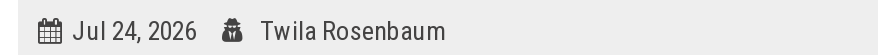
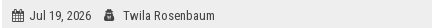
[72,16,444,46] Jul 24, 2026 Twila Rosenbaum -> [29,8,215,23] Jul 19, 2026 Twila Rosenbaum

